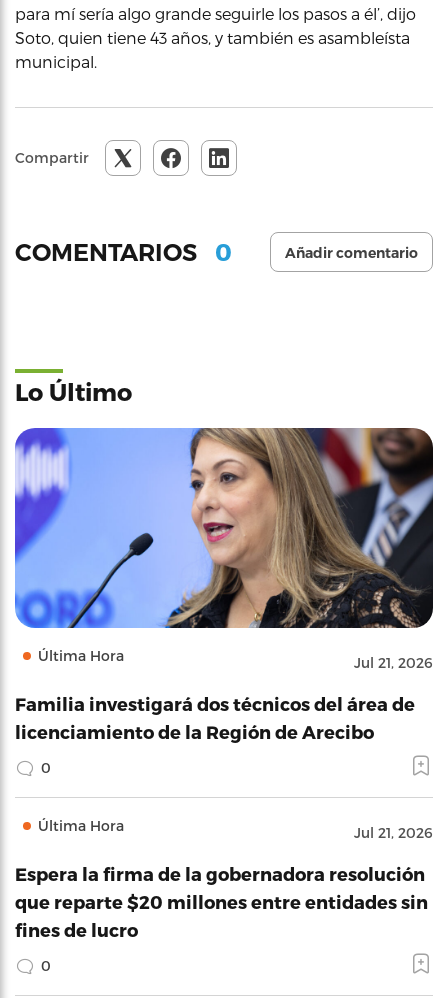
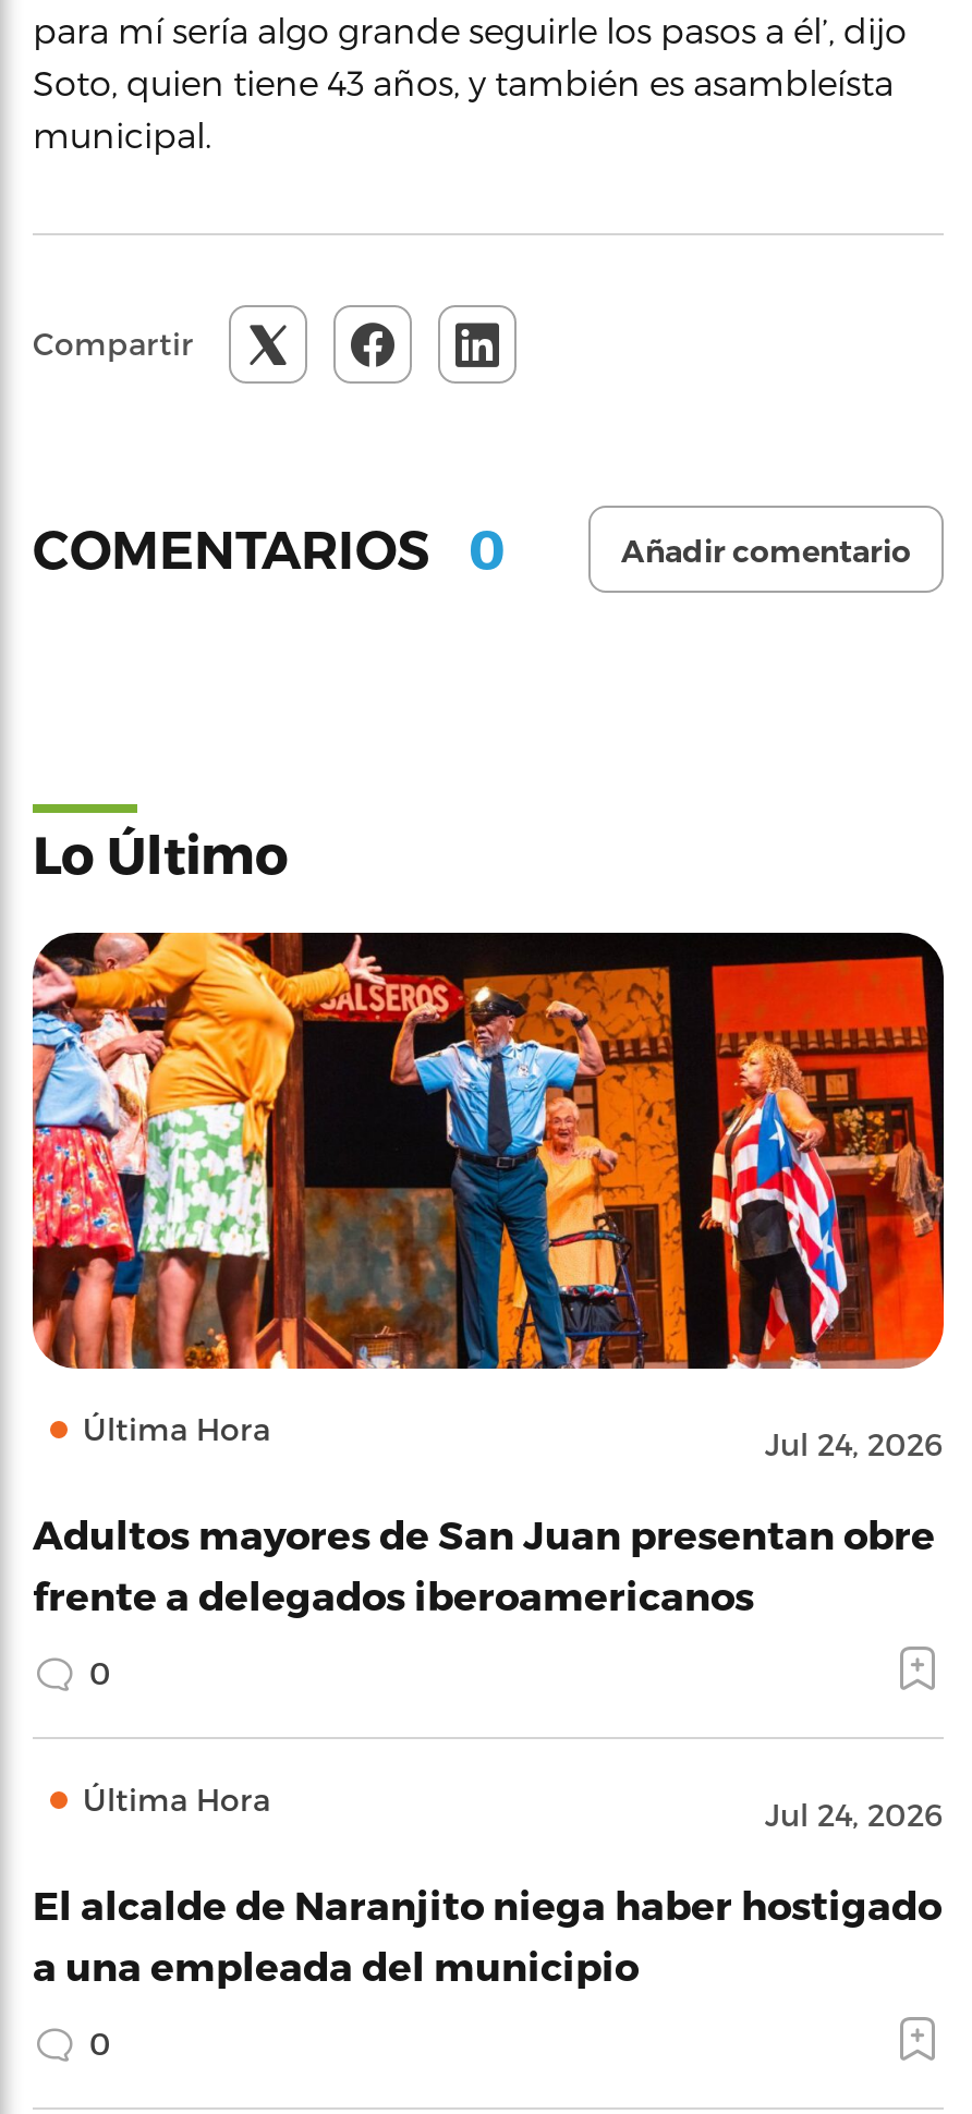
[14,427,434,671] [image] | Jul 21, 2026 -> [31,931,946,1462] [image] | Jul 24, 2026
[15,693,415,742] Familia investigará dos técnicos del área de | licenciamiento de la Región de Arecibo -> [33,1510,935,1617] Adultos mayores de San Juan presentan obre | frente a delegados iberoamericanos
[354,824,433,841] Jul 21, 2026 -> [765,1796,944,1833] Jul 24, 2026
[15,863,428,940] Espera la firma de la gobernadora resolución | que reparte $20 millones entre entidades sin | fines de lucro -> [33,1881,941,1988] El alcalde de Naranjito niega haber hostigado | a una empleada del municipio

